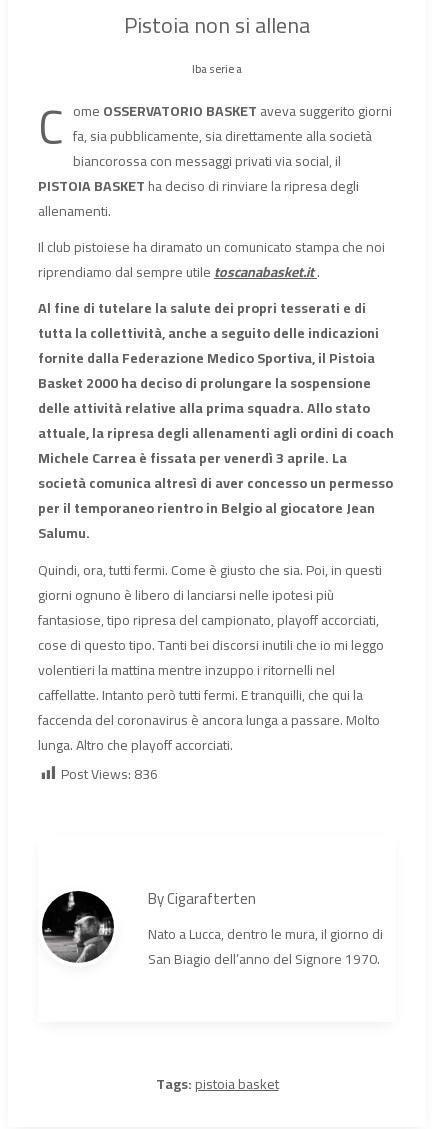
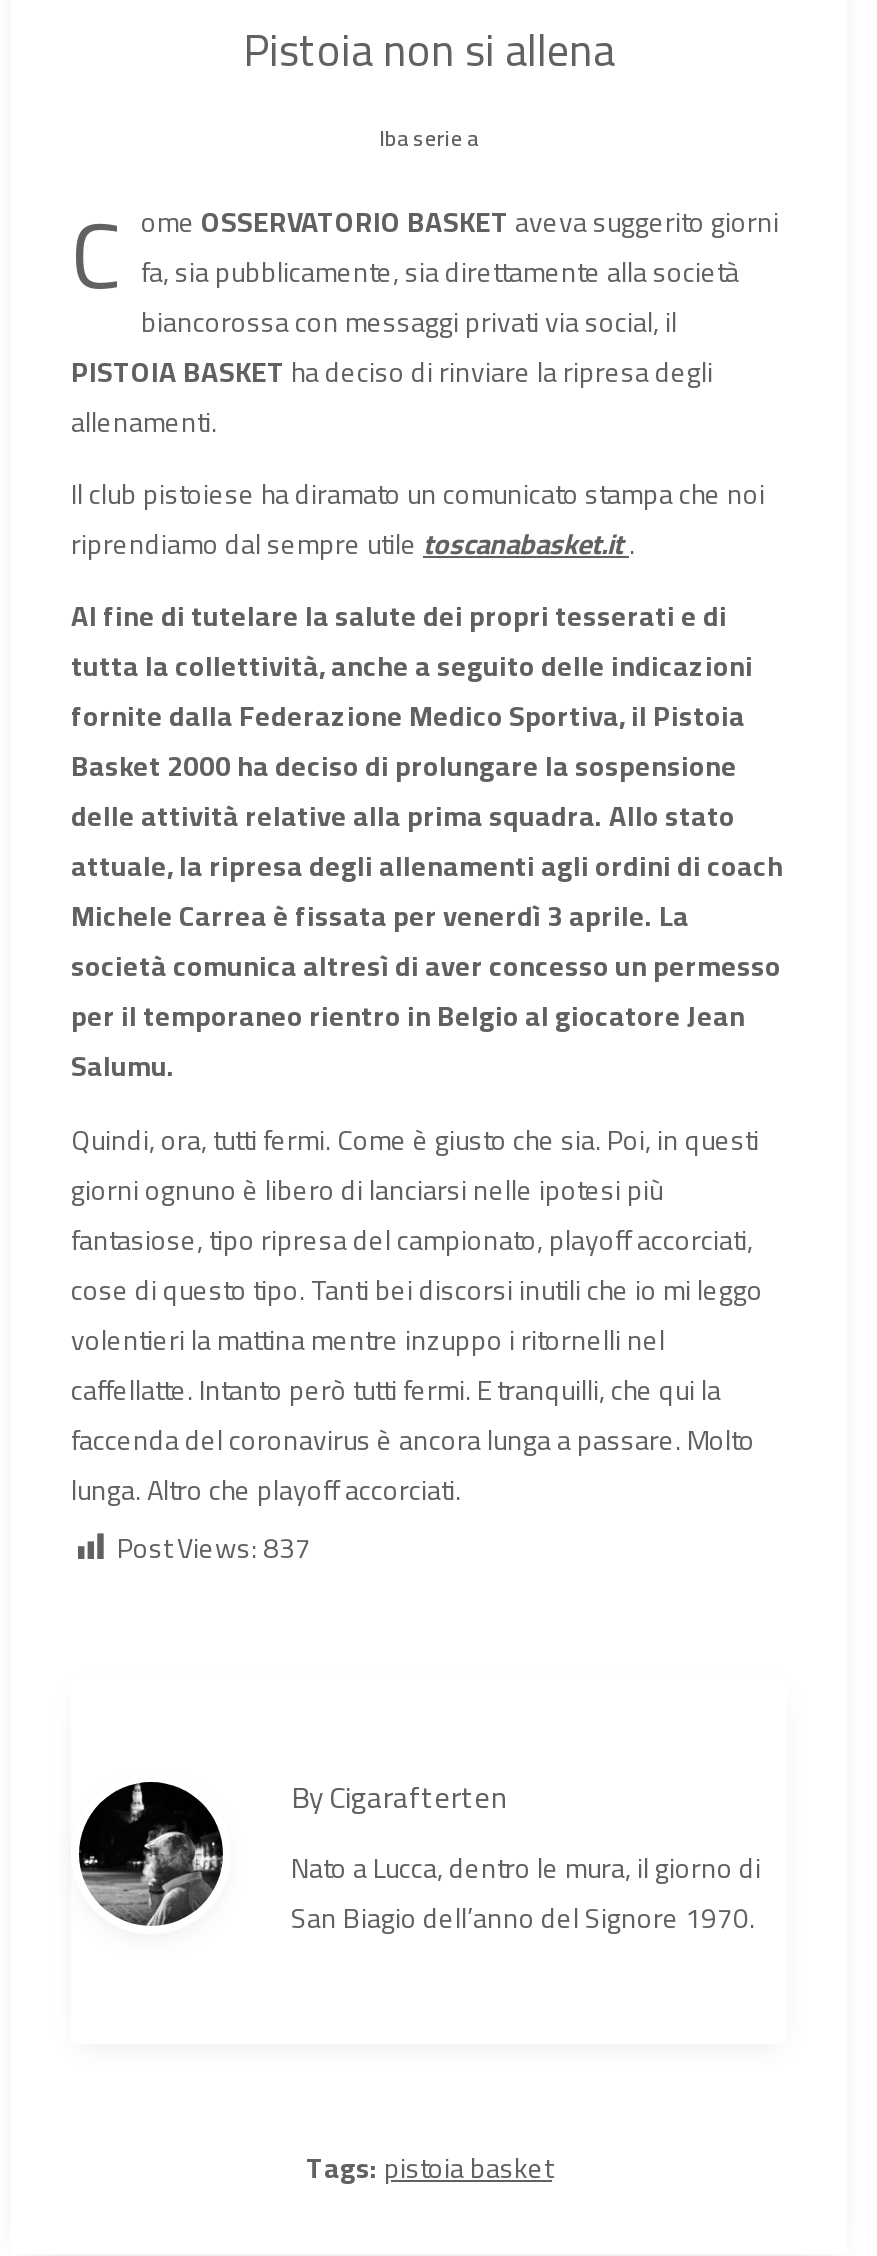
[61,761,158,787] Post Views: 836 -> [117,1522,311,1574] Post Views: 837

